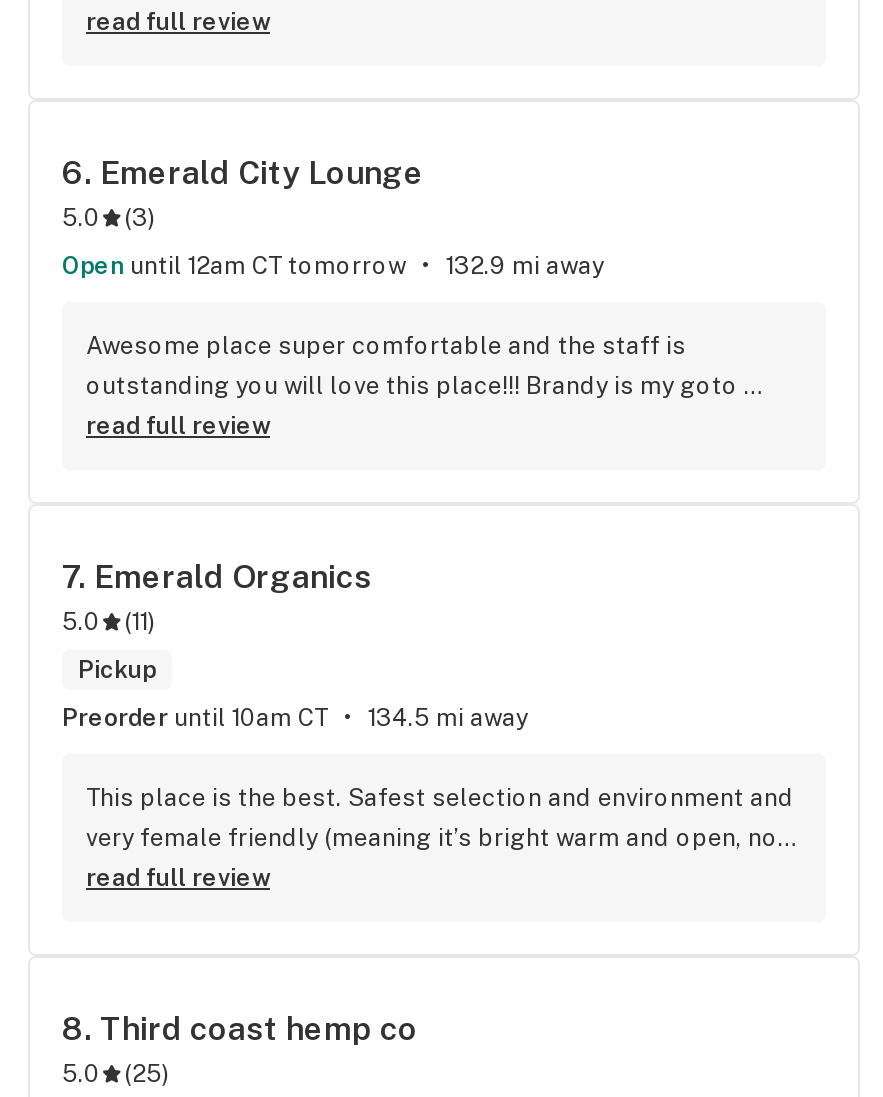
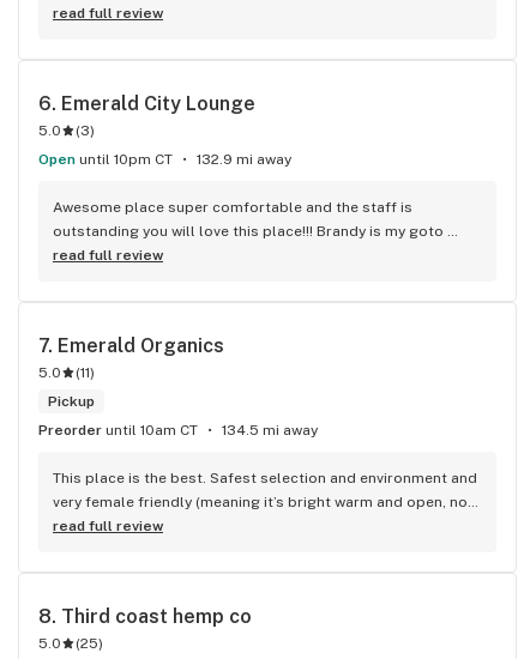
[80,252,406,280] Open until 12am CT tomorrow -> [49,151,173,168] Open until 10pm CT

